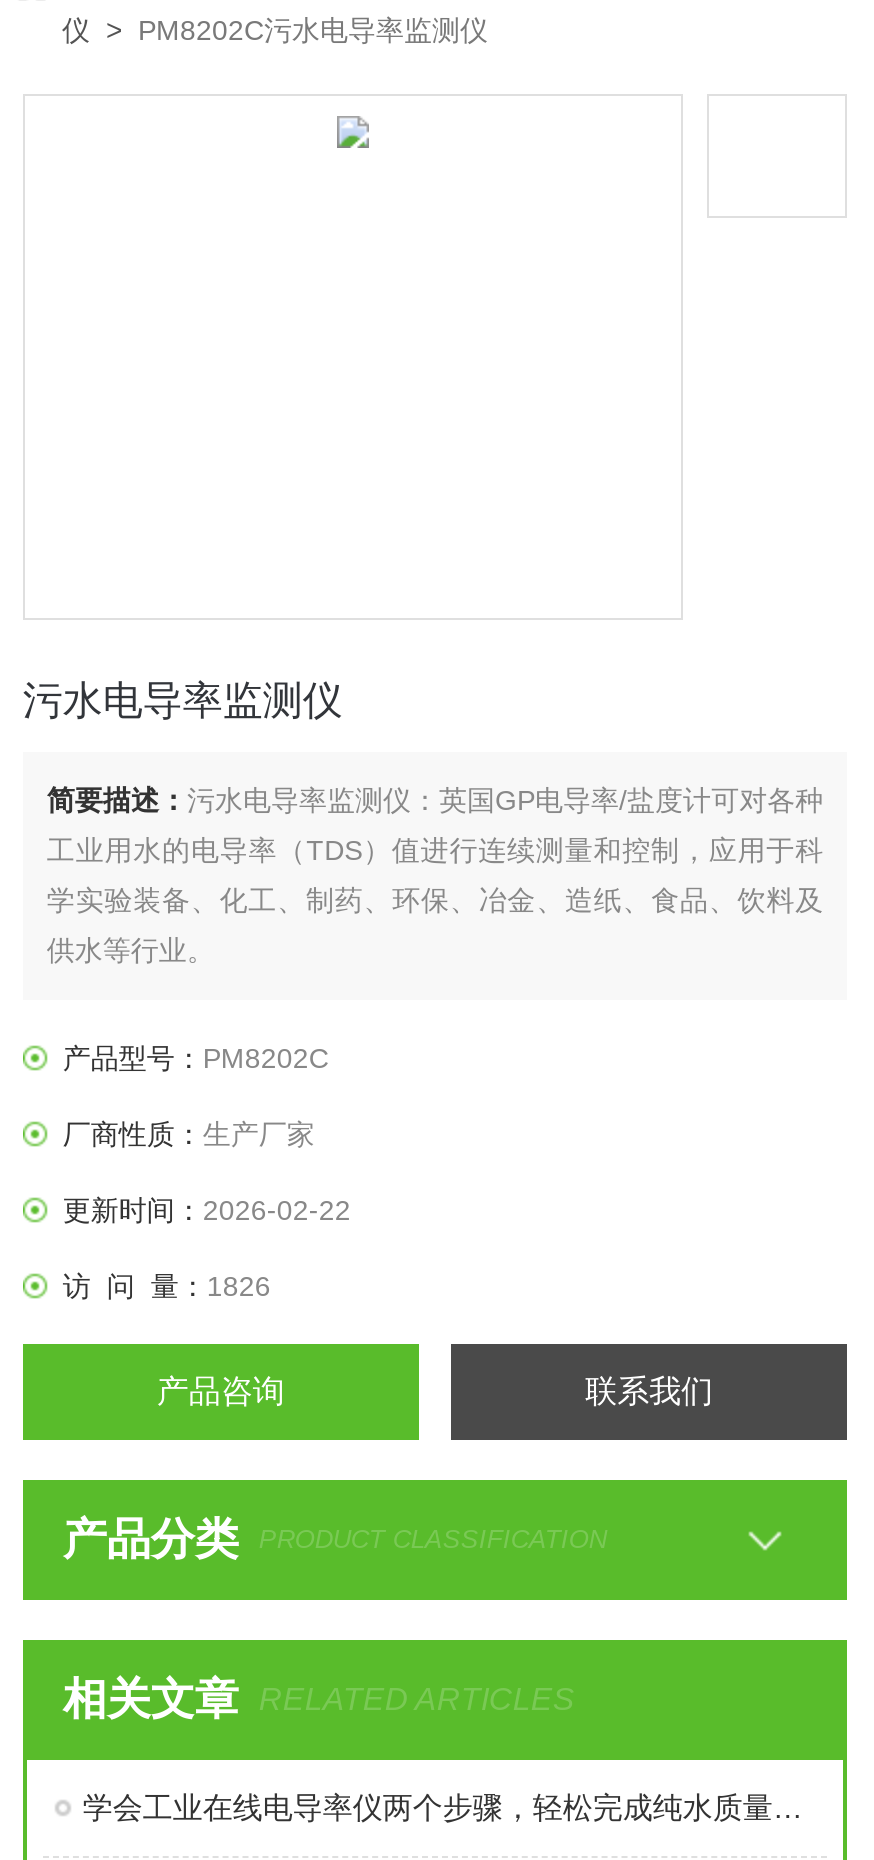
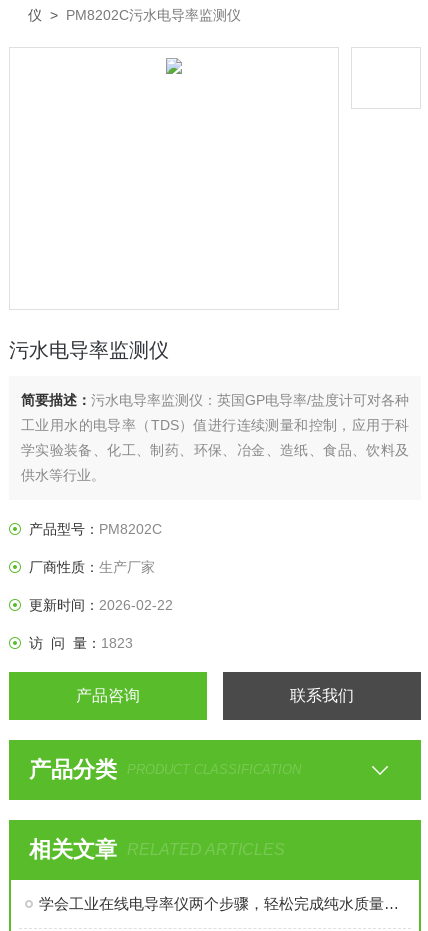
[63,1269,271,1301] 访 问 量：1826 -> [29,634,133,650] 访 问 量：1823

